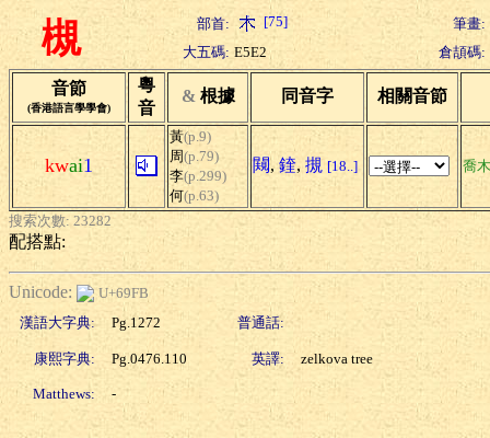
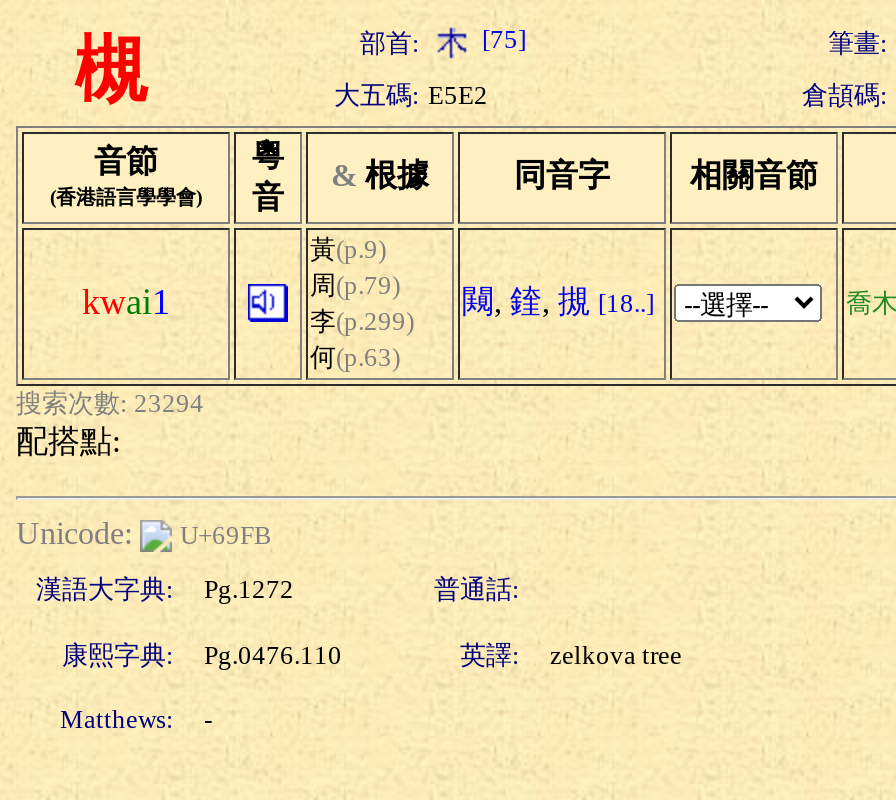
[9,212,112,229] 搜索次數: 23282 -> [16,388,204,418] 搜索次數: 23294

